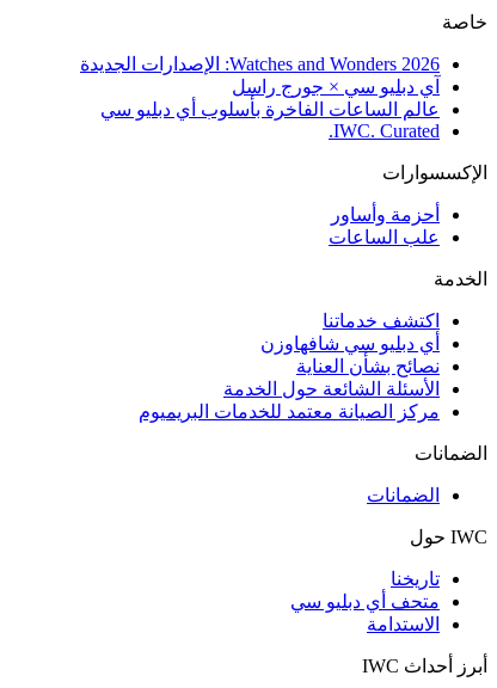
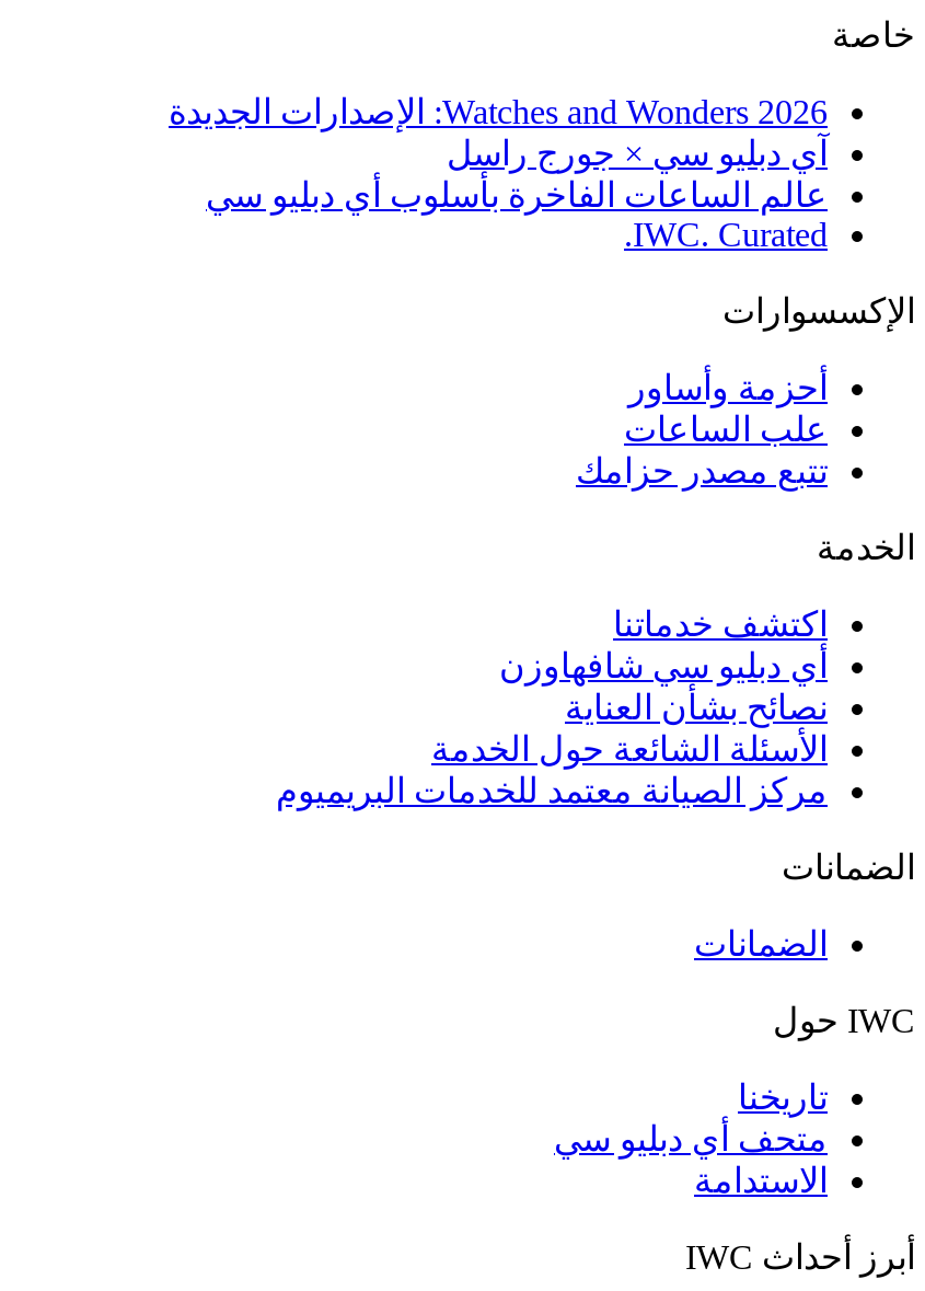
none -> [576,452,828,490] تتبع مصدر حزامك

